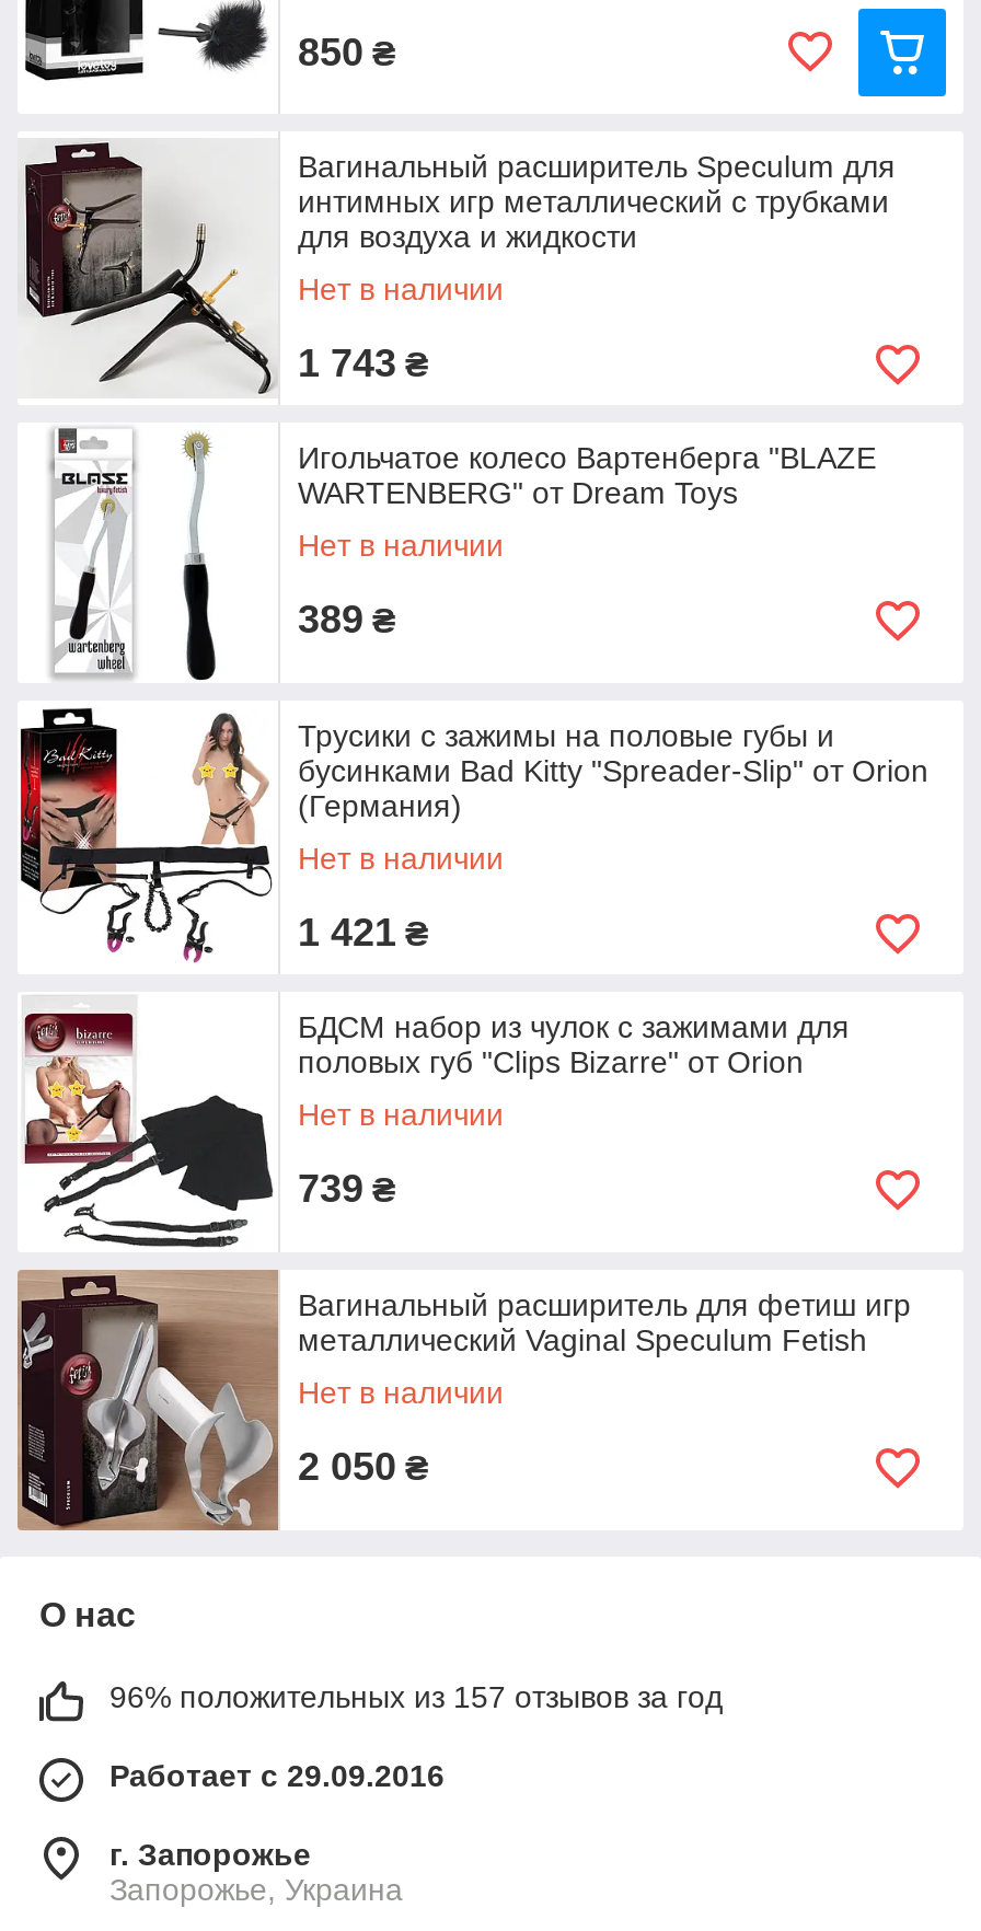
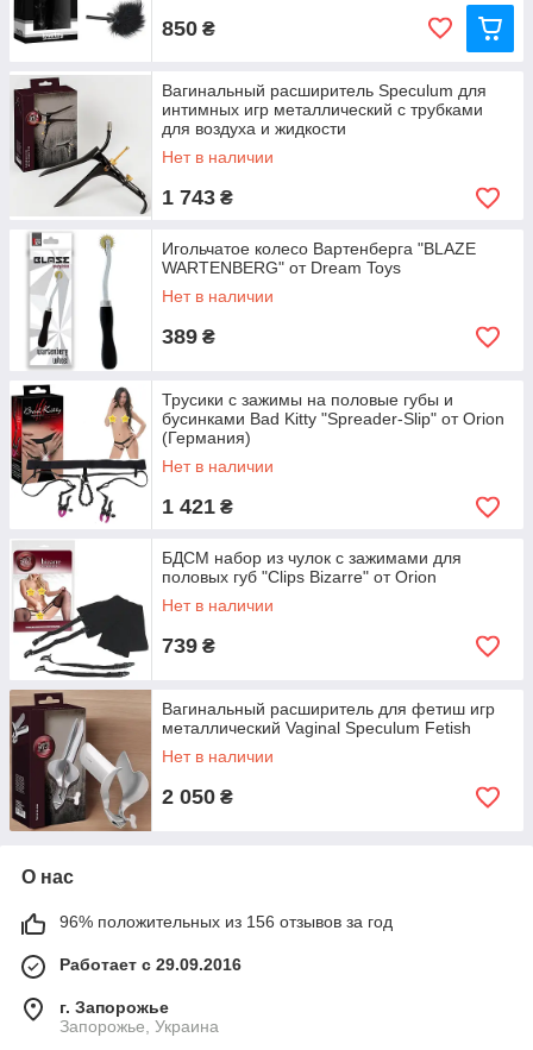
[109,1679,723,1714] 96% положительных из 157 отзывов за год -> [59,912,393,931] 96% положительных из 156 отзывов за год

